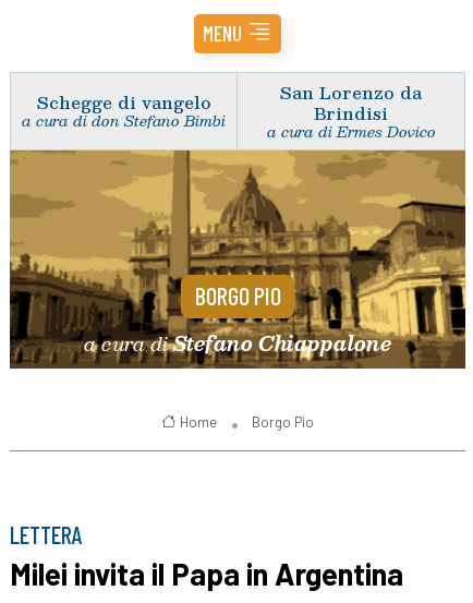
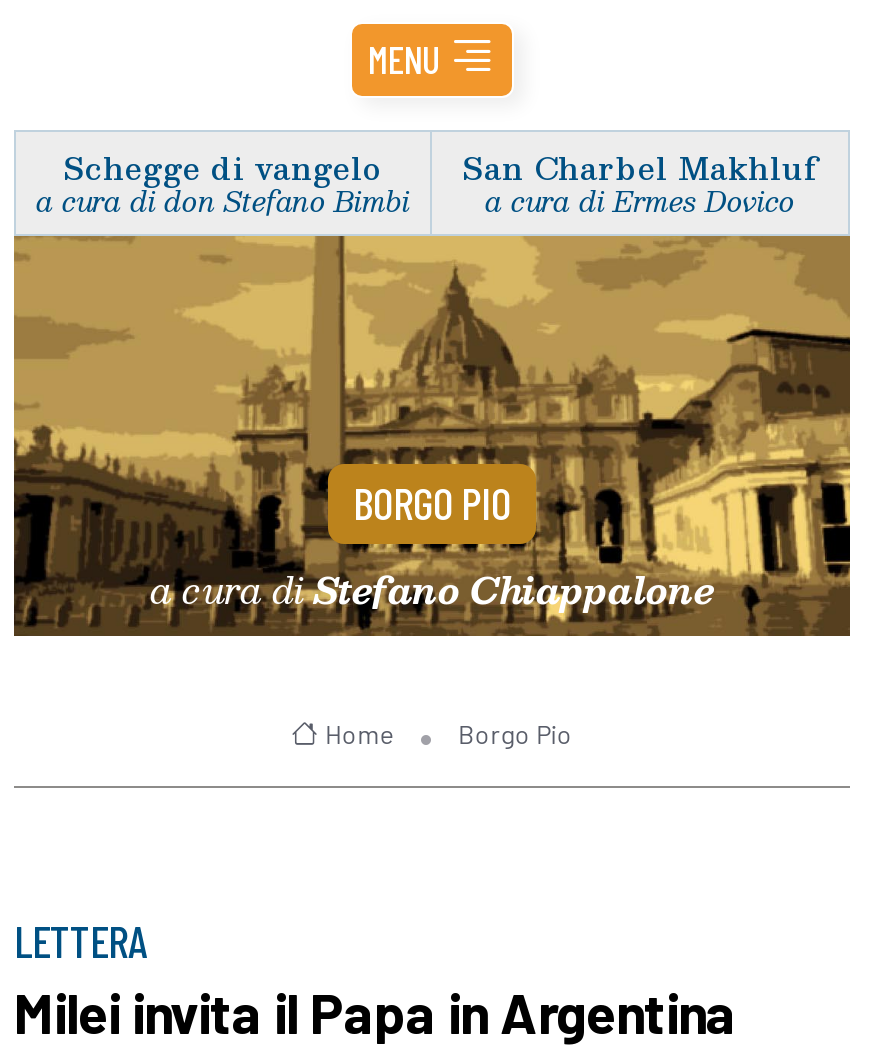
[280,78,422,126] San Lorenzo da | Brindisi -> [462,141,818,191] San Charbel Makhluf

